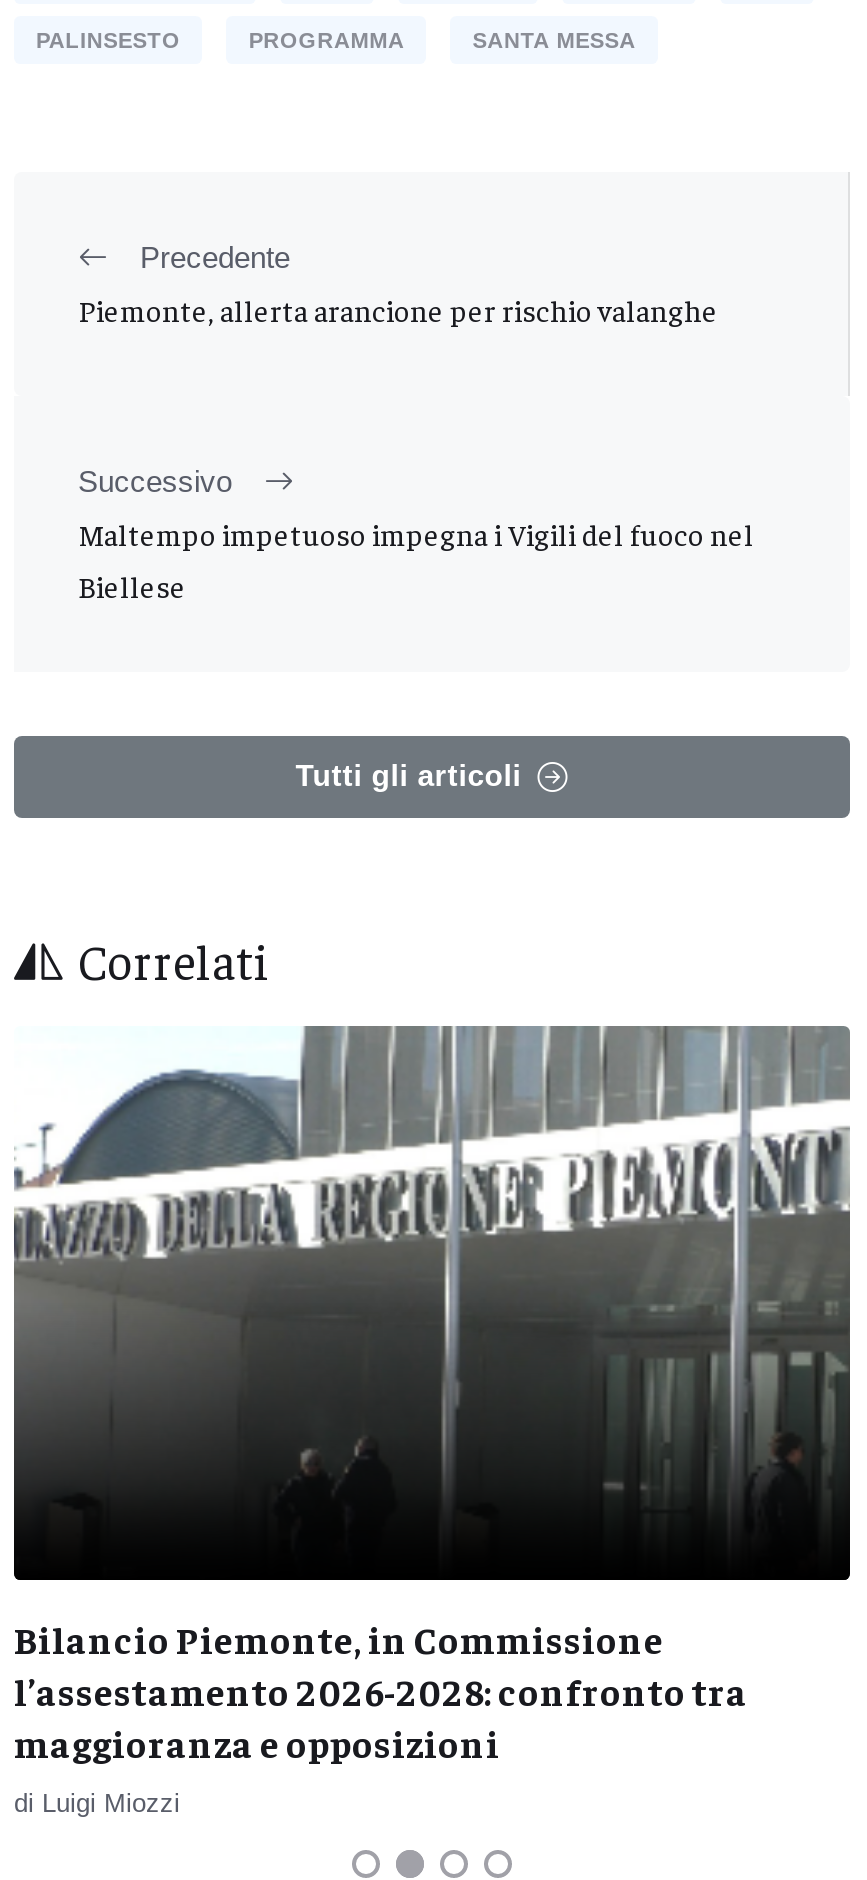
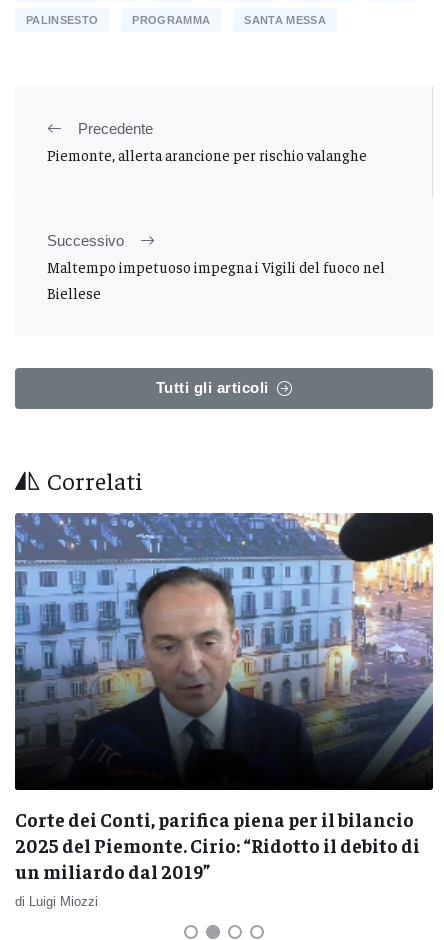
[12,1024,852,1530] [image] -> [14,512,433,766] [image]
[14,1614,748,1766] Bilancio Piemonte, in Commissione | l’assestamento 2026-2028: confronto tra | maggioranza e opposizioni -> [15,807,420,883] Corte dei Conti, parifica piena per il bilancio | 2025 del Piemonte. Cirio: “Ridotto il debito di | un miliardo dal 2019”

